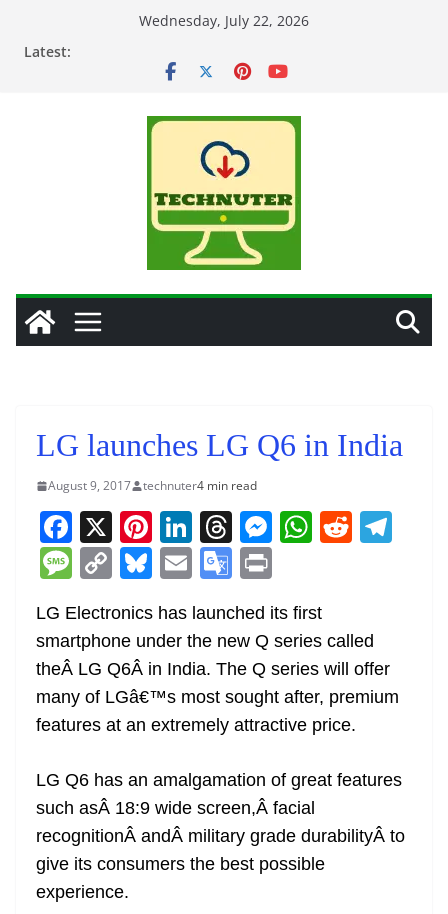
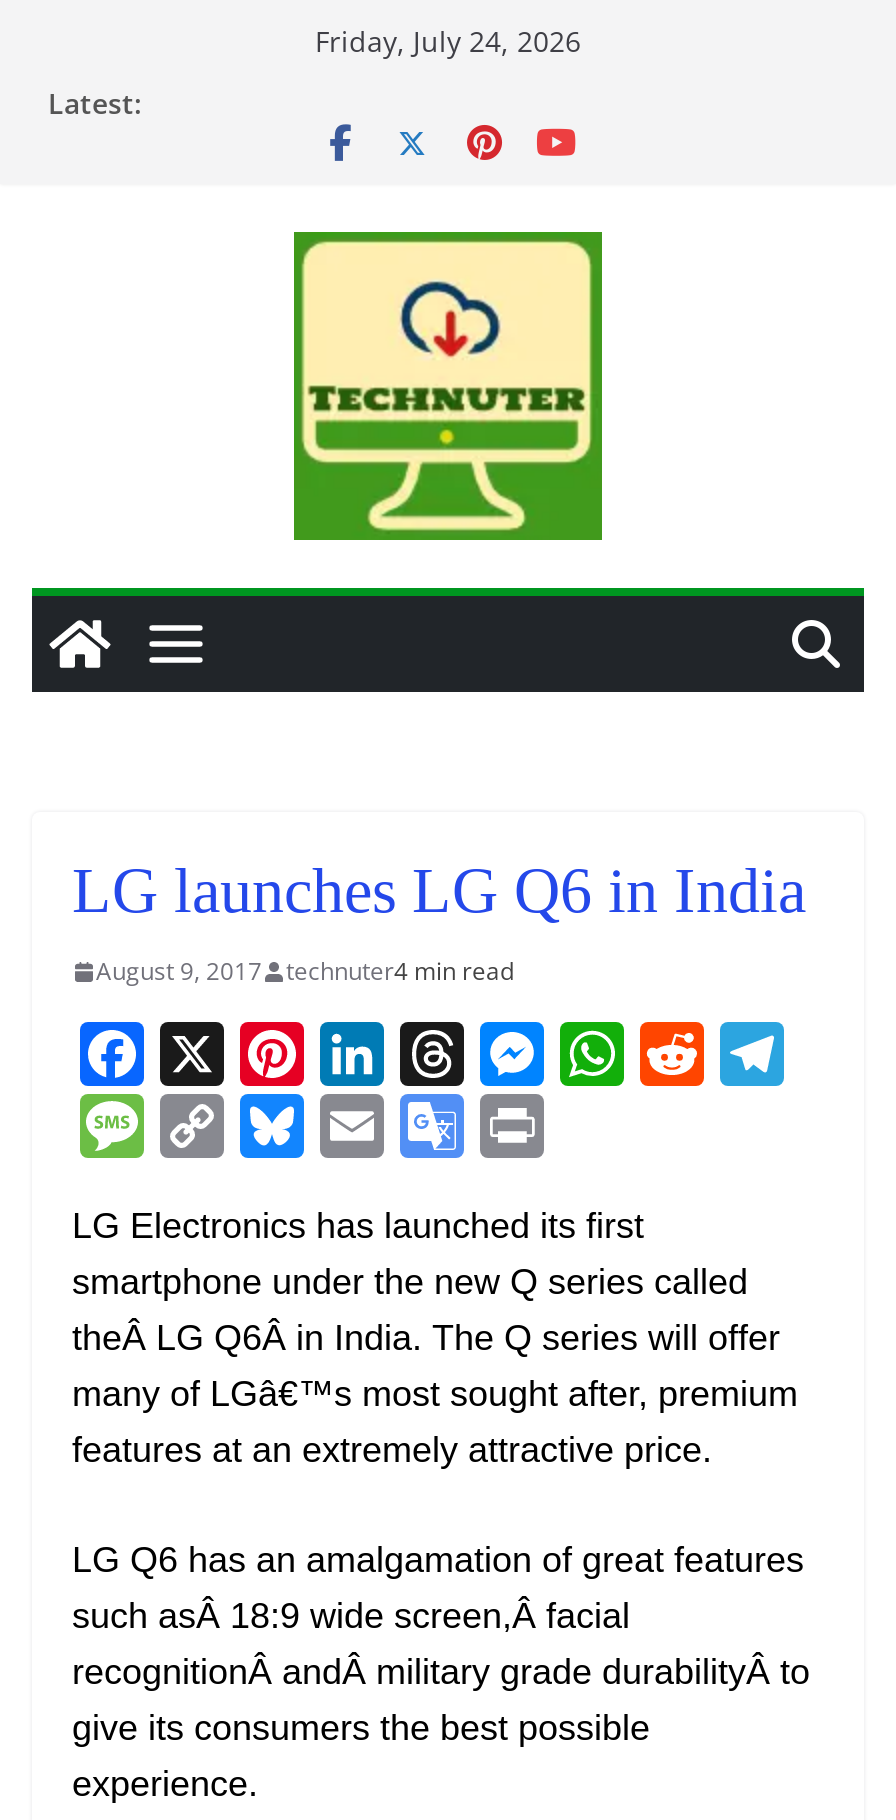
[139,11,309,30] Wednesday, July 22, 2026 -> [315,22,581,60] Friday, July 24, 2026

